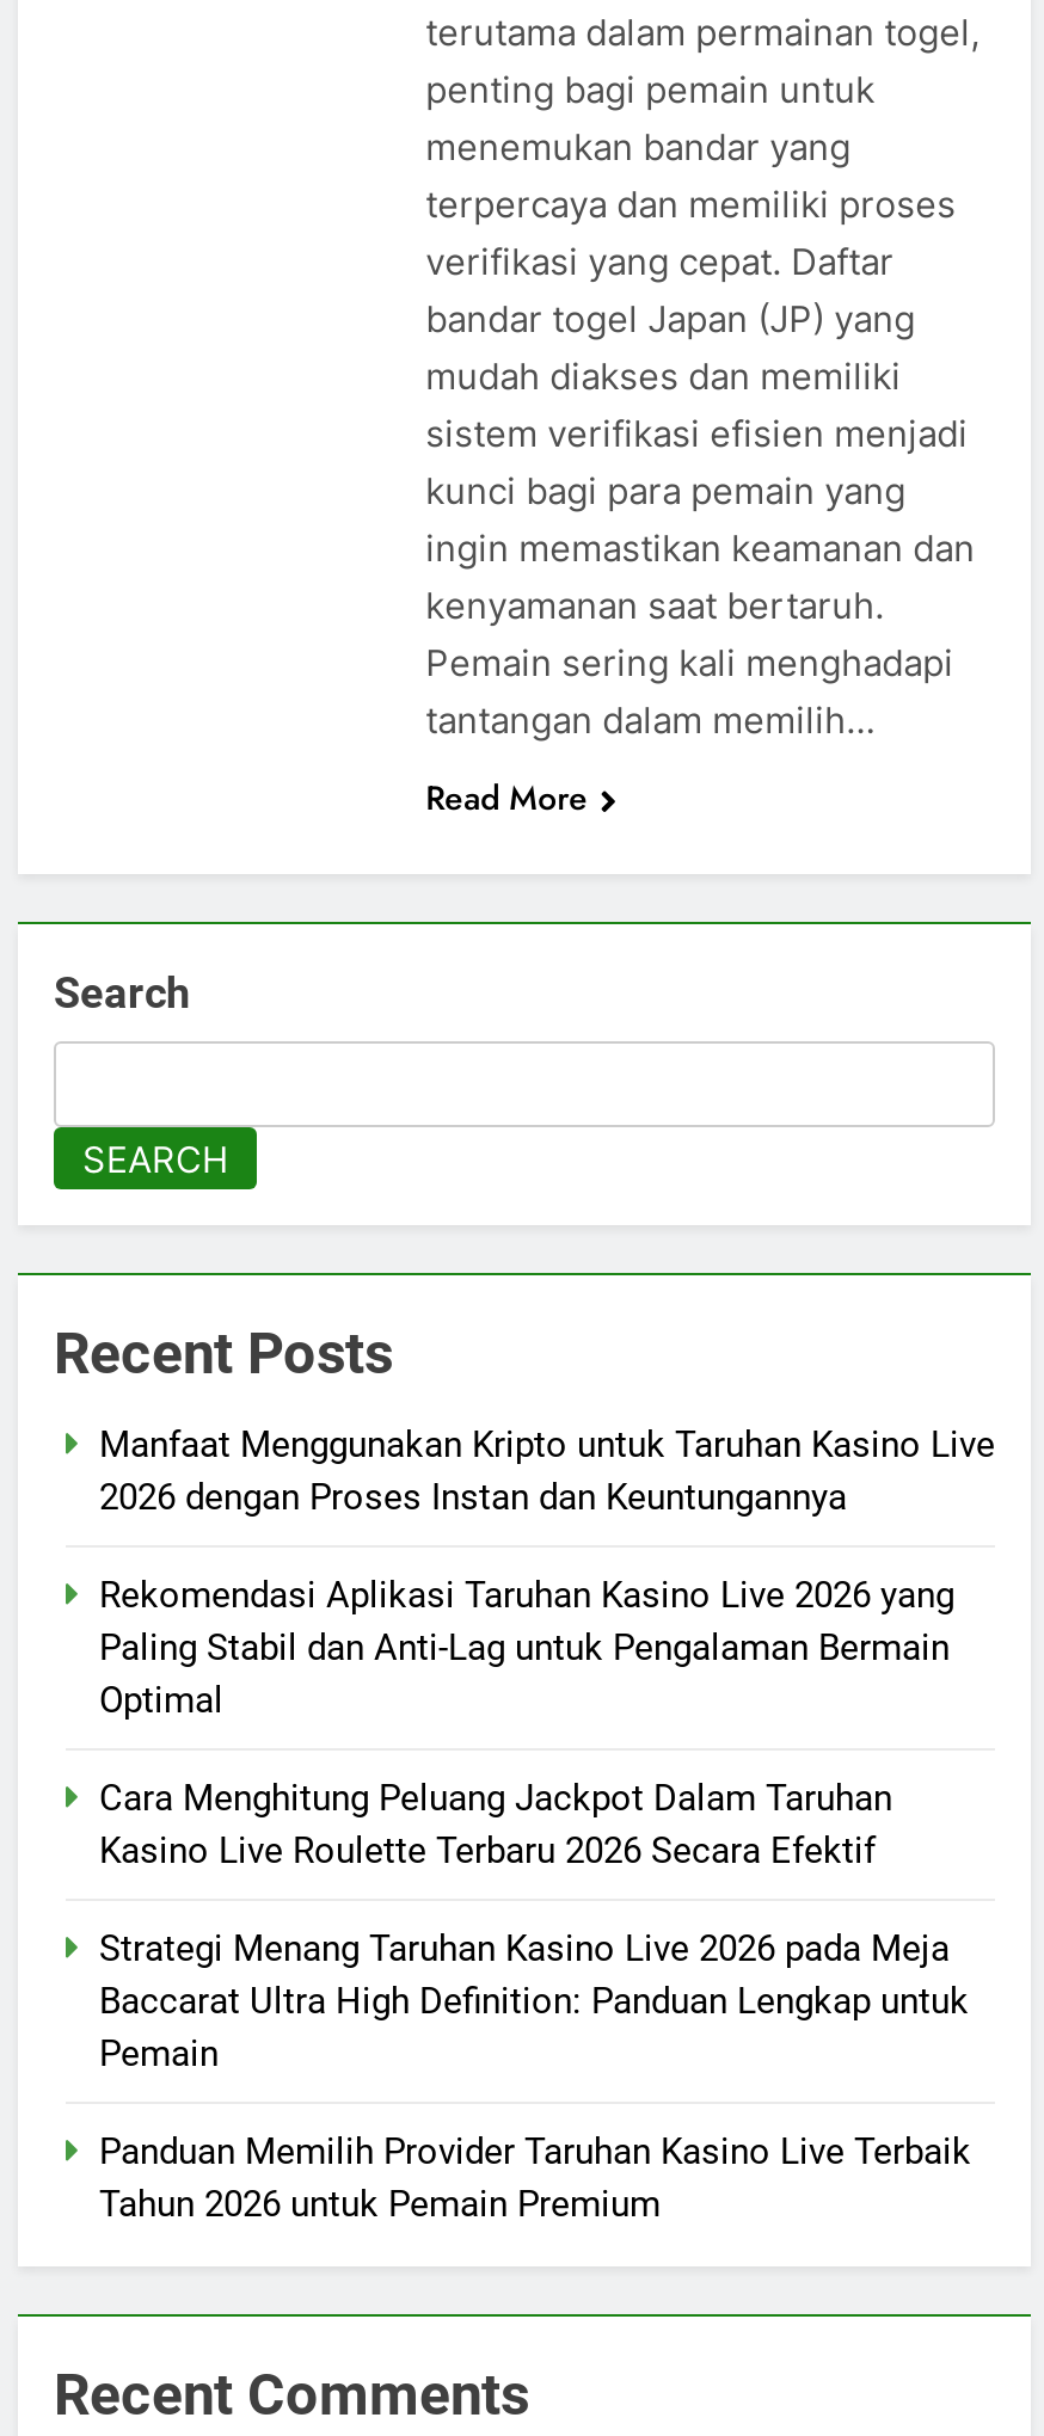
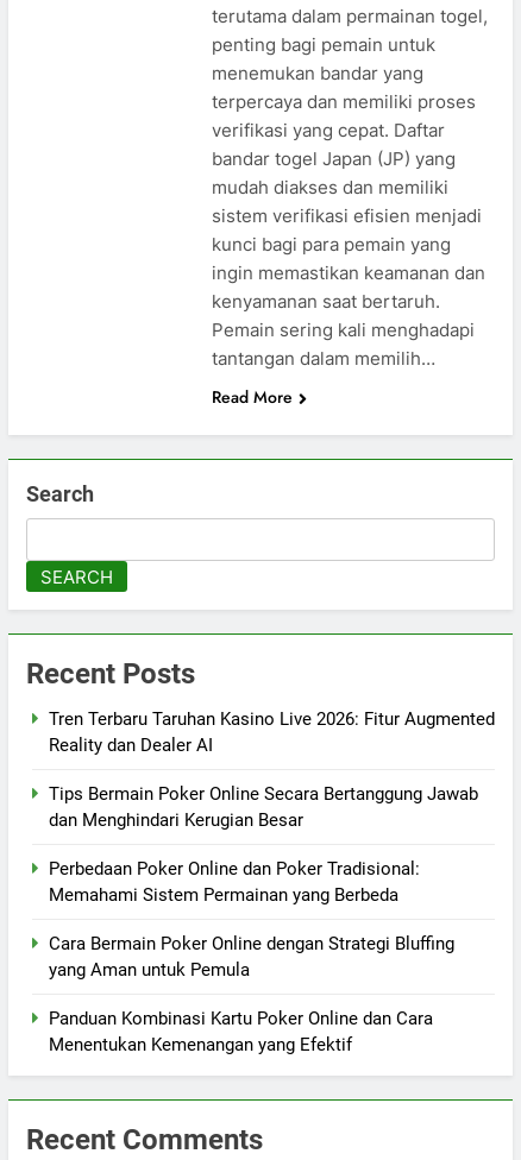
[99,1423,995,1519] Manfaat Menggunakan Kripto untuk Taruhan Kasino Live | 2026 dengan Proses Instan dan Keuntungannya -> [49,708,495,756] Tren Terbaru Taruhan Kasino Live 2026: Fitur Augmented | Reality dan Dealer AI
[99,1574,954,1722] Rekomendasi Aplikasi Taruhan Kasino Live 2026 yang | Paling Stabil dan Anti-Lag untuk Pengalaman Bermain | Optimal -> [49,783,478,831] Tips Bermain Poker Online Secara Bertanggung Jawab | dan Menghindari Kerugian Besar
[99,1777,892,1872] Cara Menghitung Peluang Jackpot Dalam Taruhan | Kasino Live Roulette Terbaru 2026 Secara Efektif -> [49,858,420,906] Perbedaan Poker Online dan Poker Tradisional: | Memahami Sistem Permainan yang Berbeda
[99,1927,969,2075] Strategi Menang Taruhan Kasino Live 2026 pada Meja | Baccarat Ultra High Definition: Panduan Lengkap untuk | Pemain -> [49,933,454,980] Cara Bermain Poker Online dengan Strategi Bluffing | yang Aman untuk Pemula
[99,2130,971,2226] Panduan Memilih Provider Taruhan Kasino Live Terbaik | Tahun 2026 untuk Pemain Premium -> [49,1008,433,1055] Panduan Kombinasi Kartu Poker Online dan Cara | Menentukan Kemenangan yang Efektif

